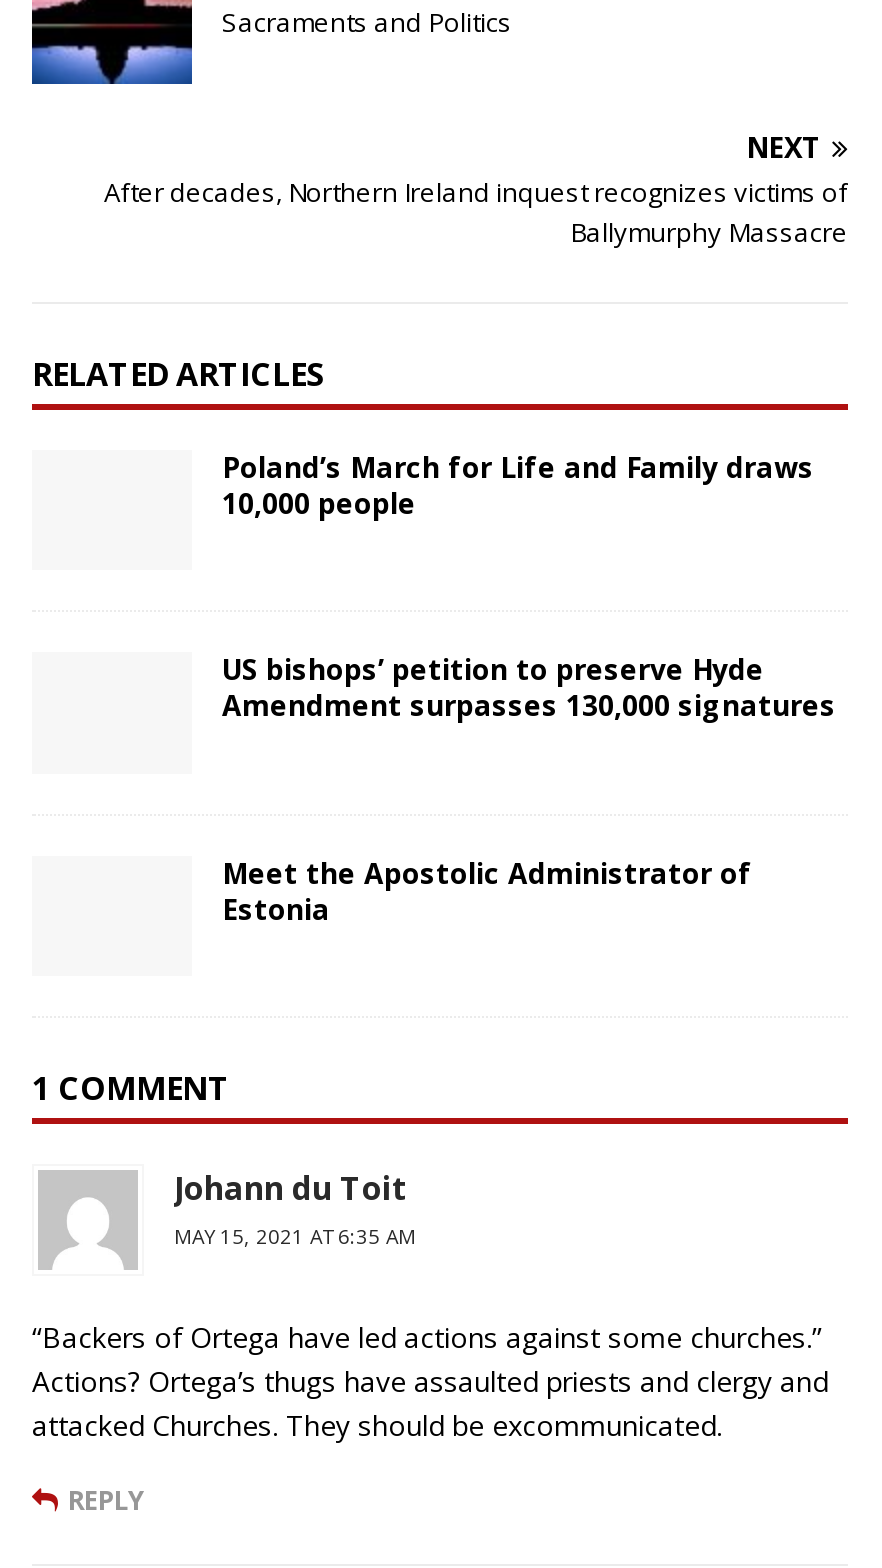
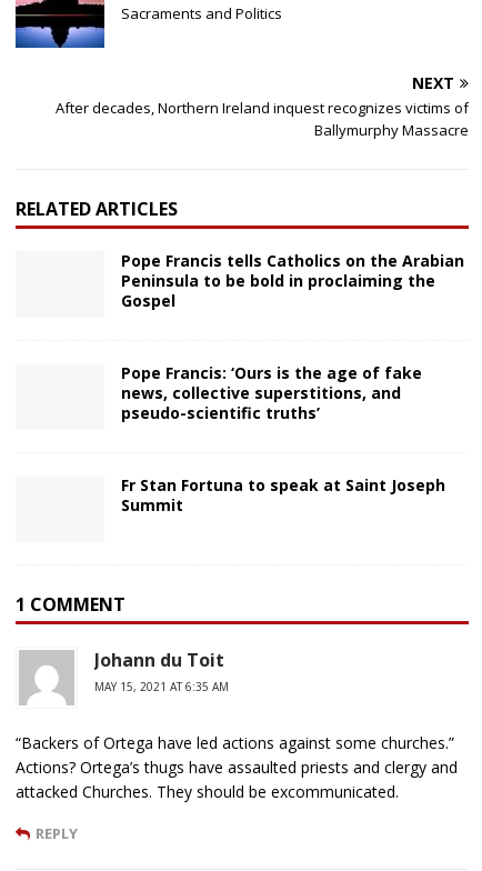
[222,449,814,523] Poland’s March for Life and Family draws | 10,000 people -> [121,249,464,311] Pope Francis tells Catholics on the Arabian | Peninsula to be bold in proclaiming the | Gospel
[222,651,836,725] US bishops’ petition to preserve Hyde | Amendment surpasses 130,000 signatures -> [121,362,422,423] Pope Francis: ‘Ours is the age of fake | news, collective superstitions, and | pseudo-scientific truths’
[222,854,752,928] Meet the Apostolic Administrator of | Estonia -> [121,474,445,515] Fr Stan Fortuna to speak at Saint Joseph | Summit

